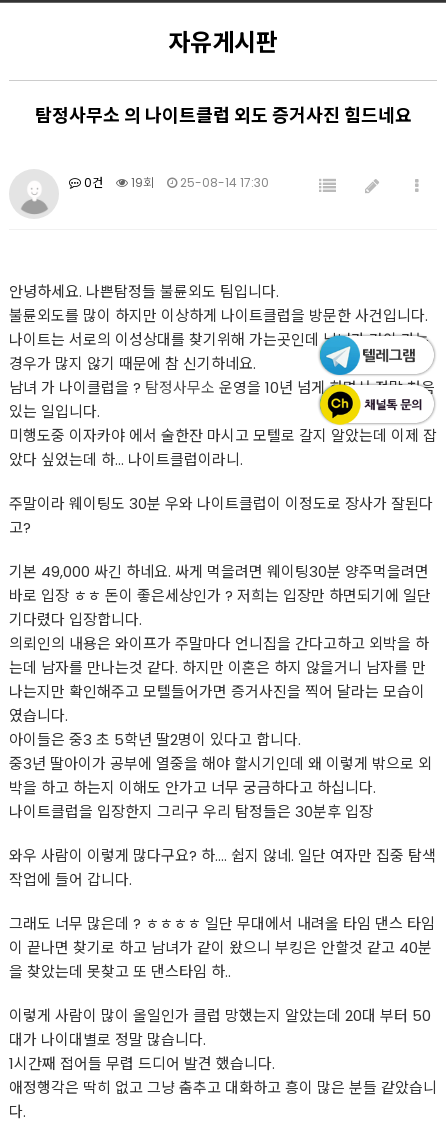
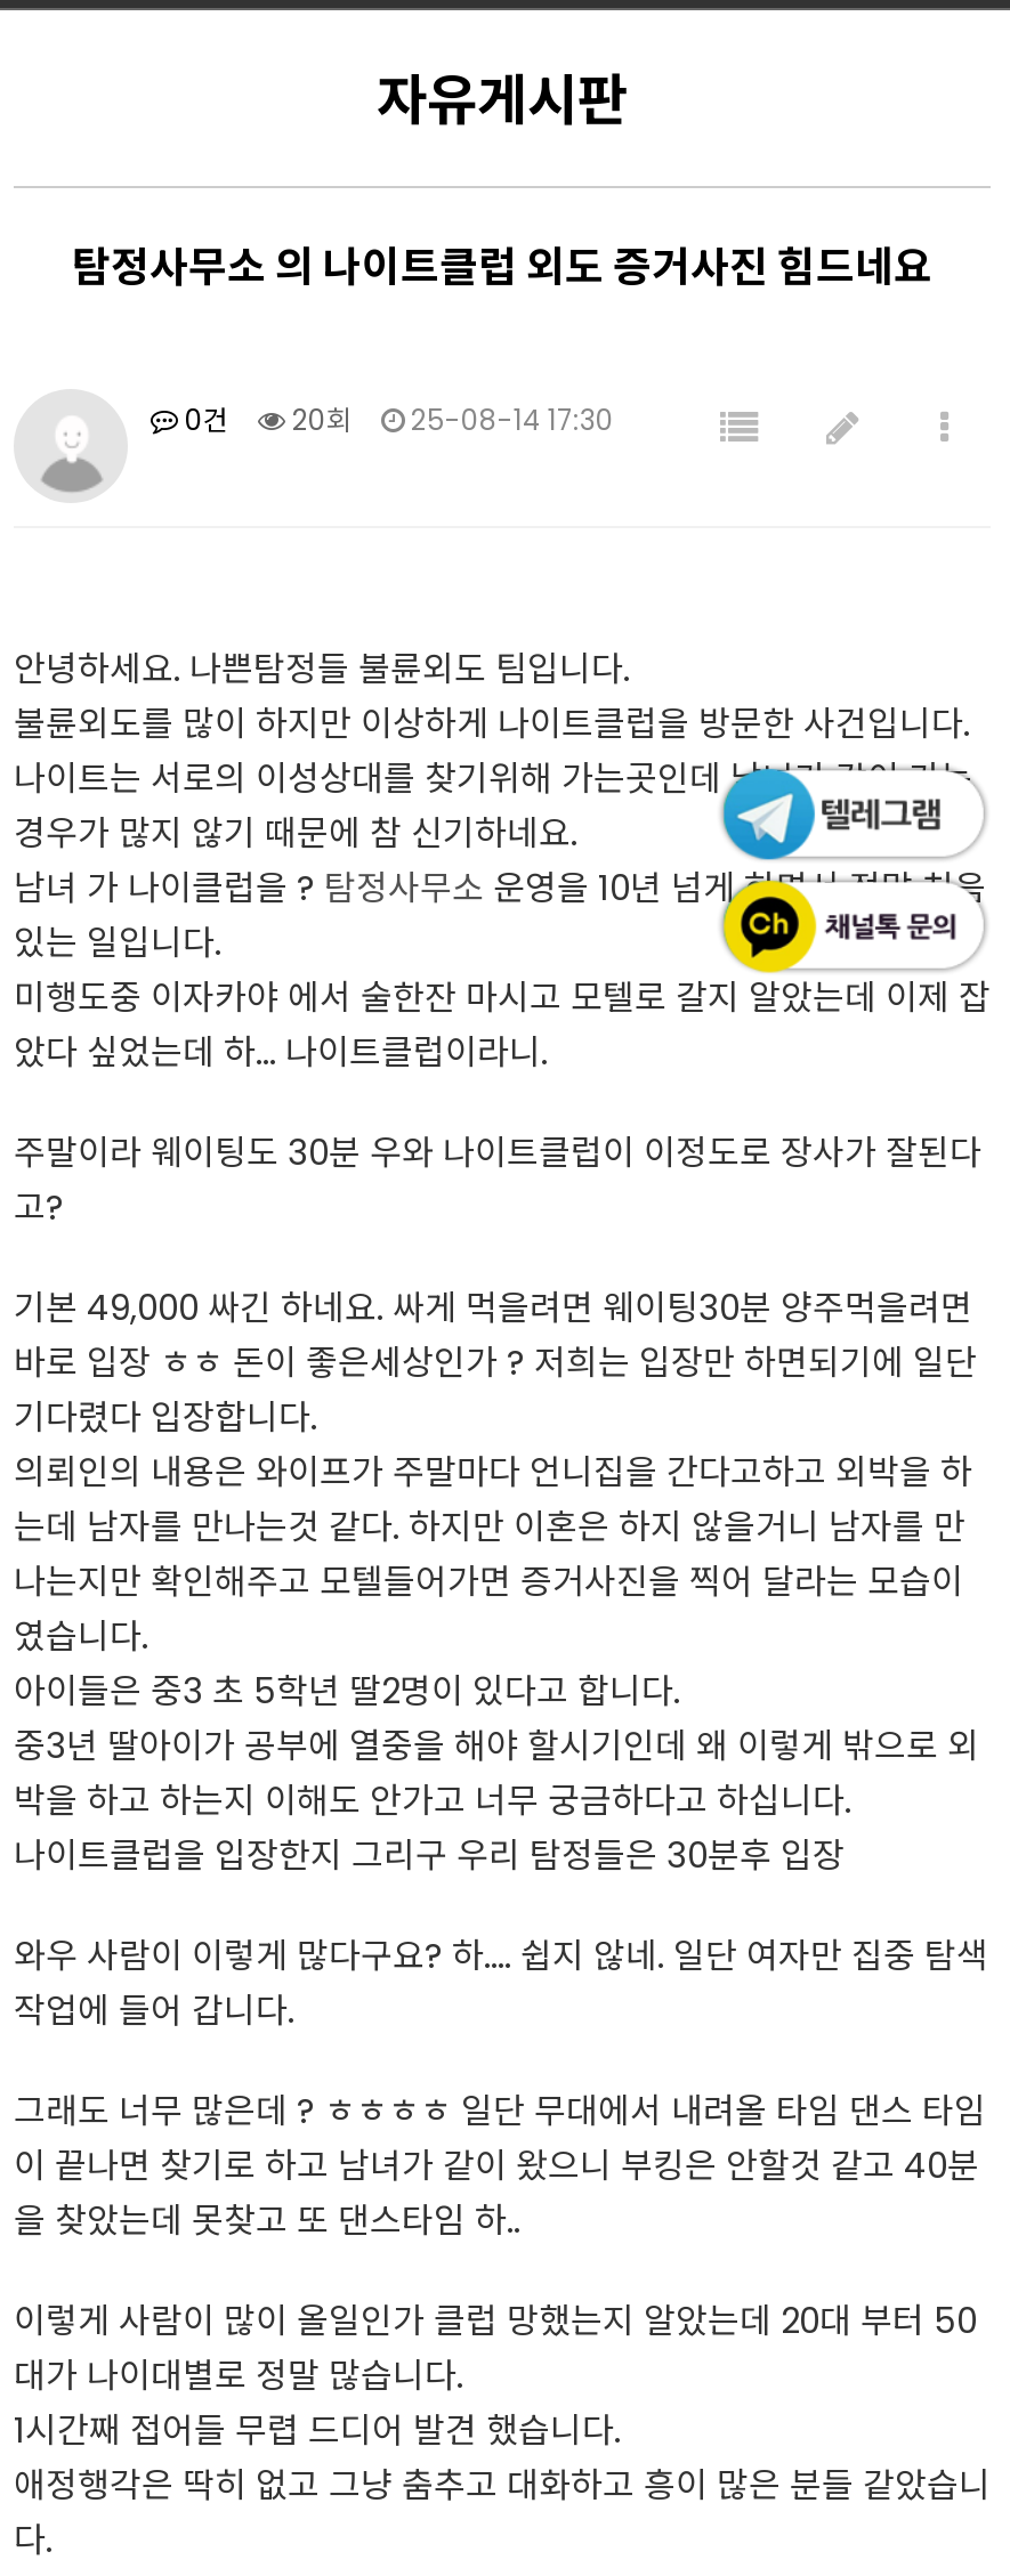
[81,174,269,191] 0건 19회 25-08-14 17:30 -> [178,400,614,439] 0건 20회 25-08-14 17:30

